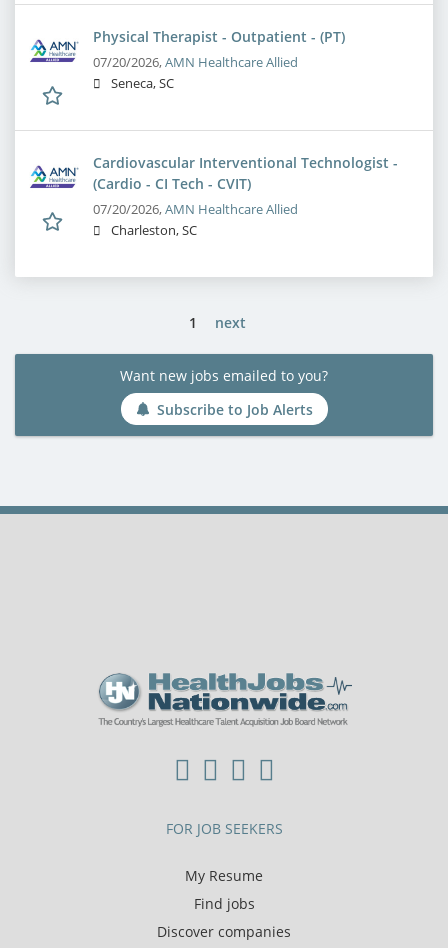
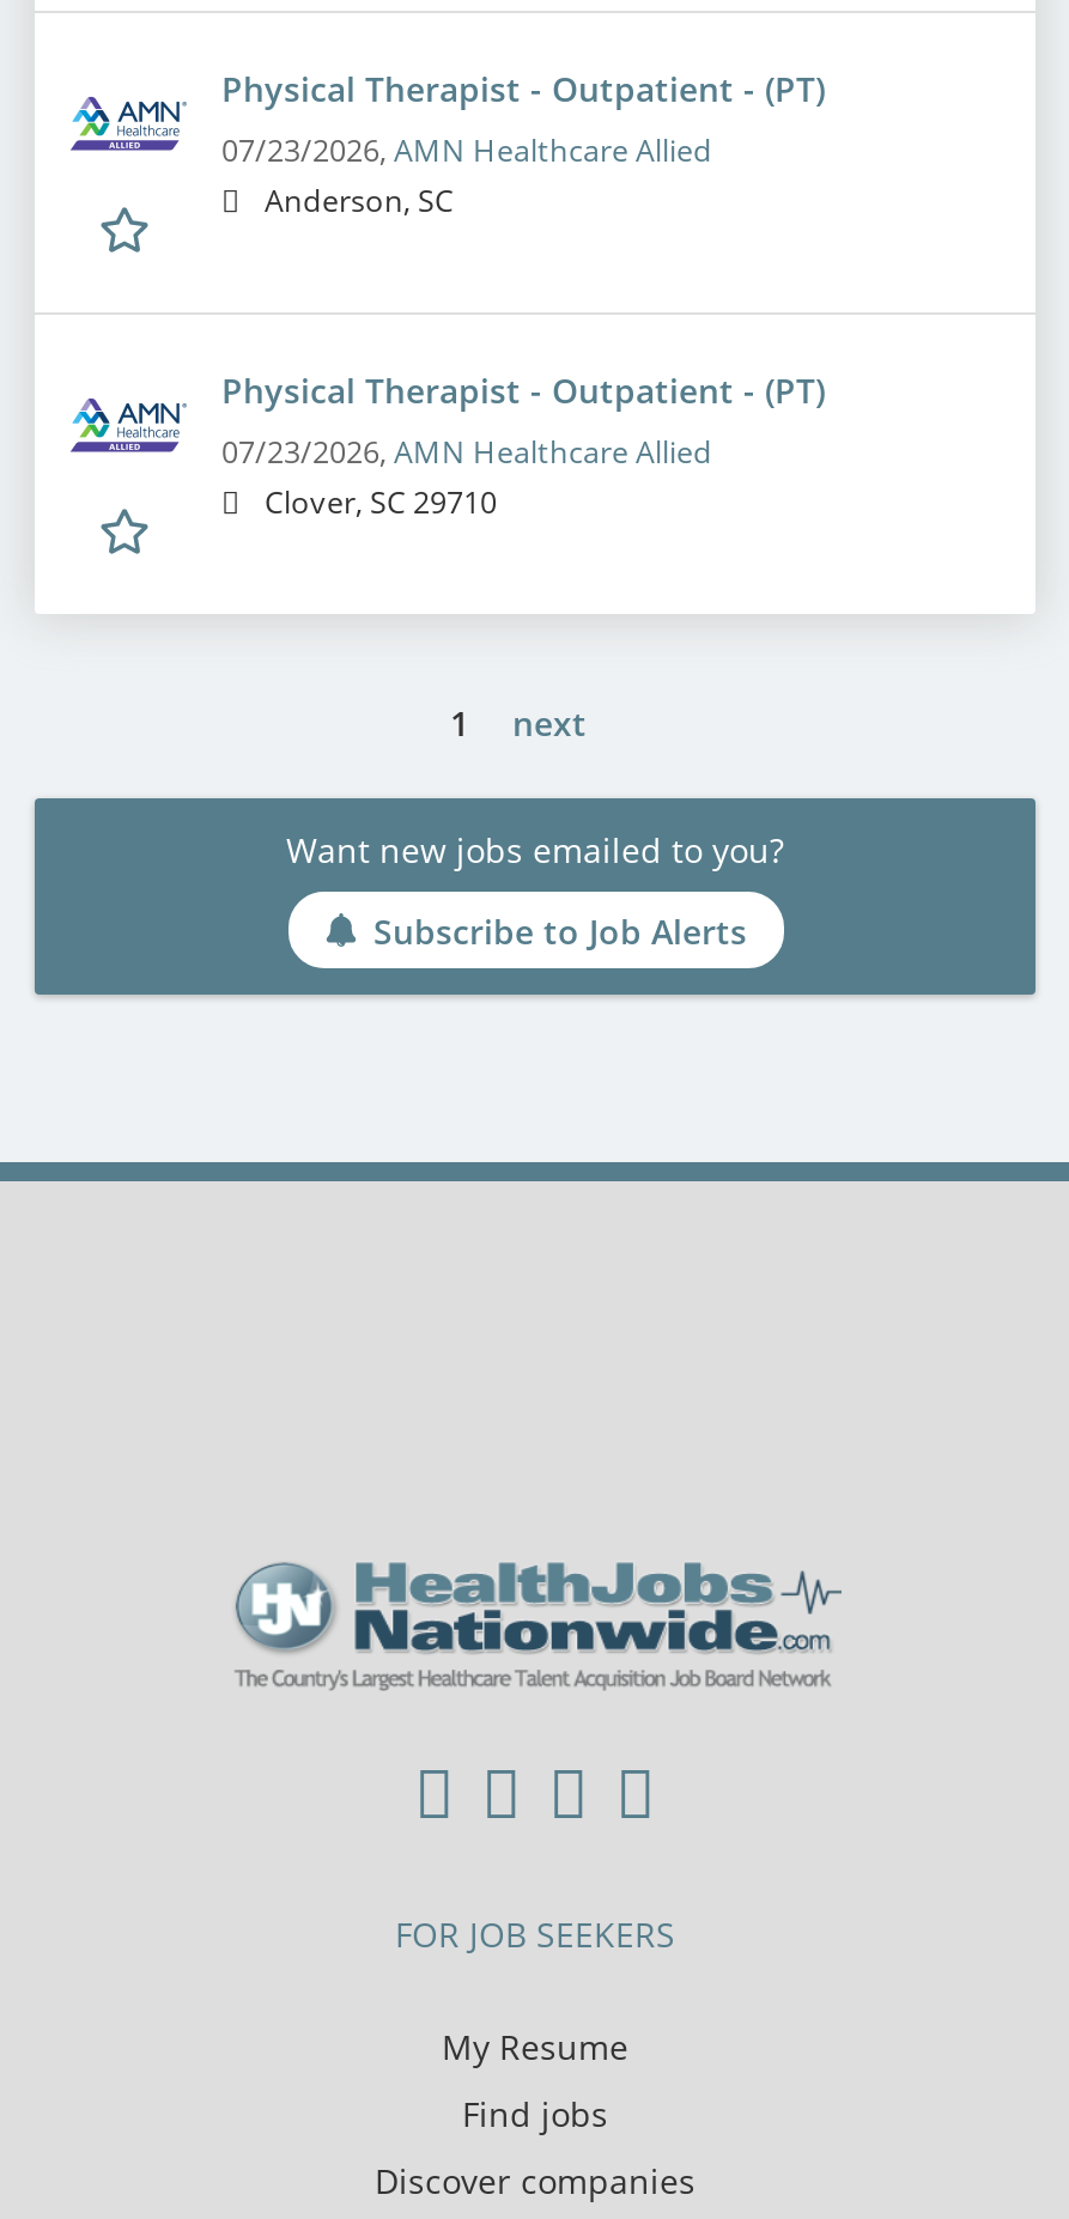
[93,54,298,92] 07/20/2026, AMN Healthcare Allied | Seneca, SC -> [221,131,712,222] 07/23/2026, AMN Healthcare Allied | Anderson, SC
[93,153,398,239] Cardiovascular Interventional Technologist - | (Cardio - CI Tech - CVIT) | 07/20/2026, AMN Healthcare Allied | Charleston, SC -> [221,368,825,524] Physical Therapist - Outpatient - (PT) | 07/23/2026, AMN Healthcare Allied | Clover, SC 29710

